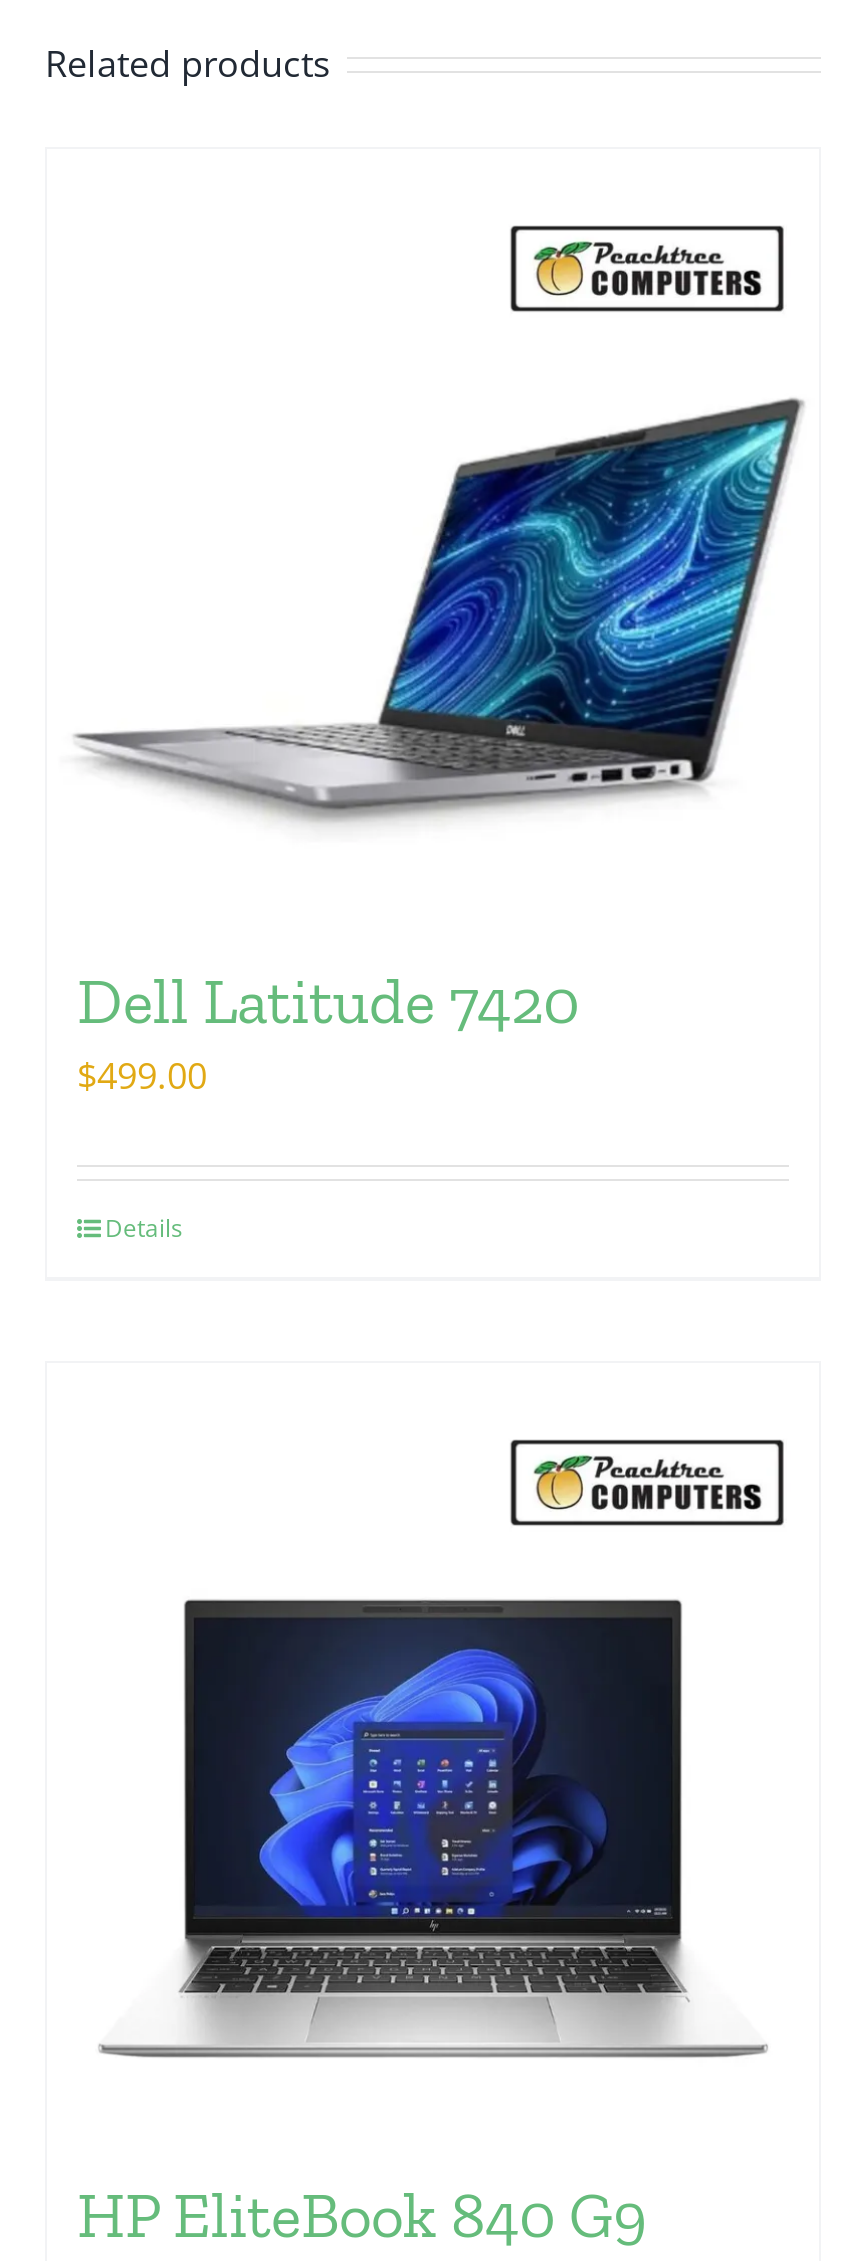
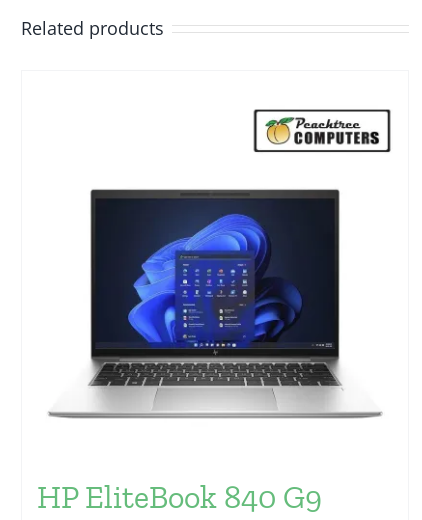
[75,397,805,817] [image] -> none
[77,963,579,1245] Dell Latitude 7420 | $499.00 | Details -> none

